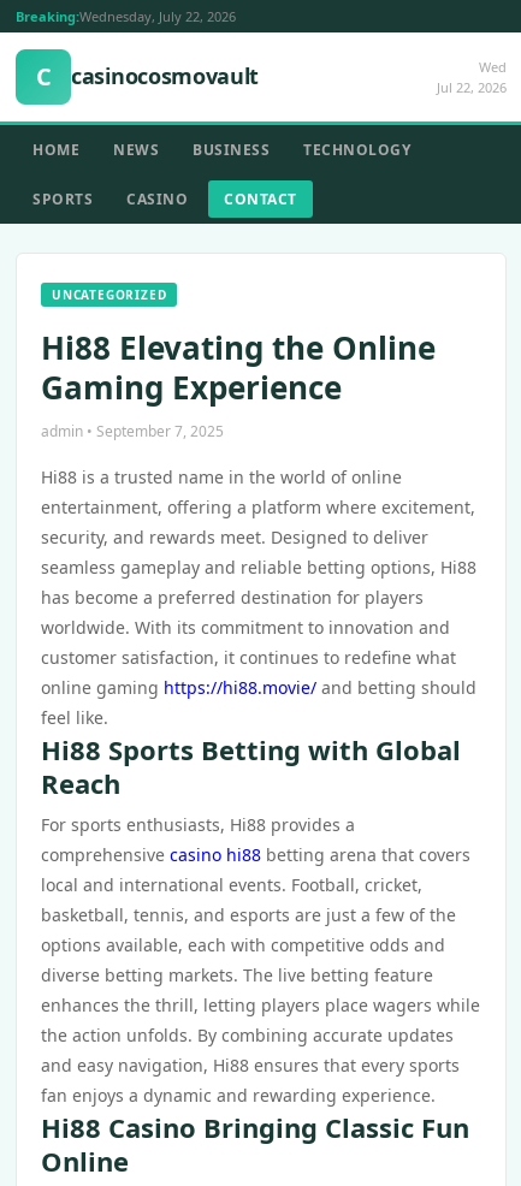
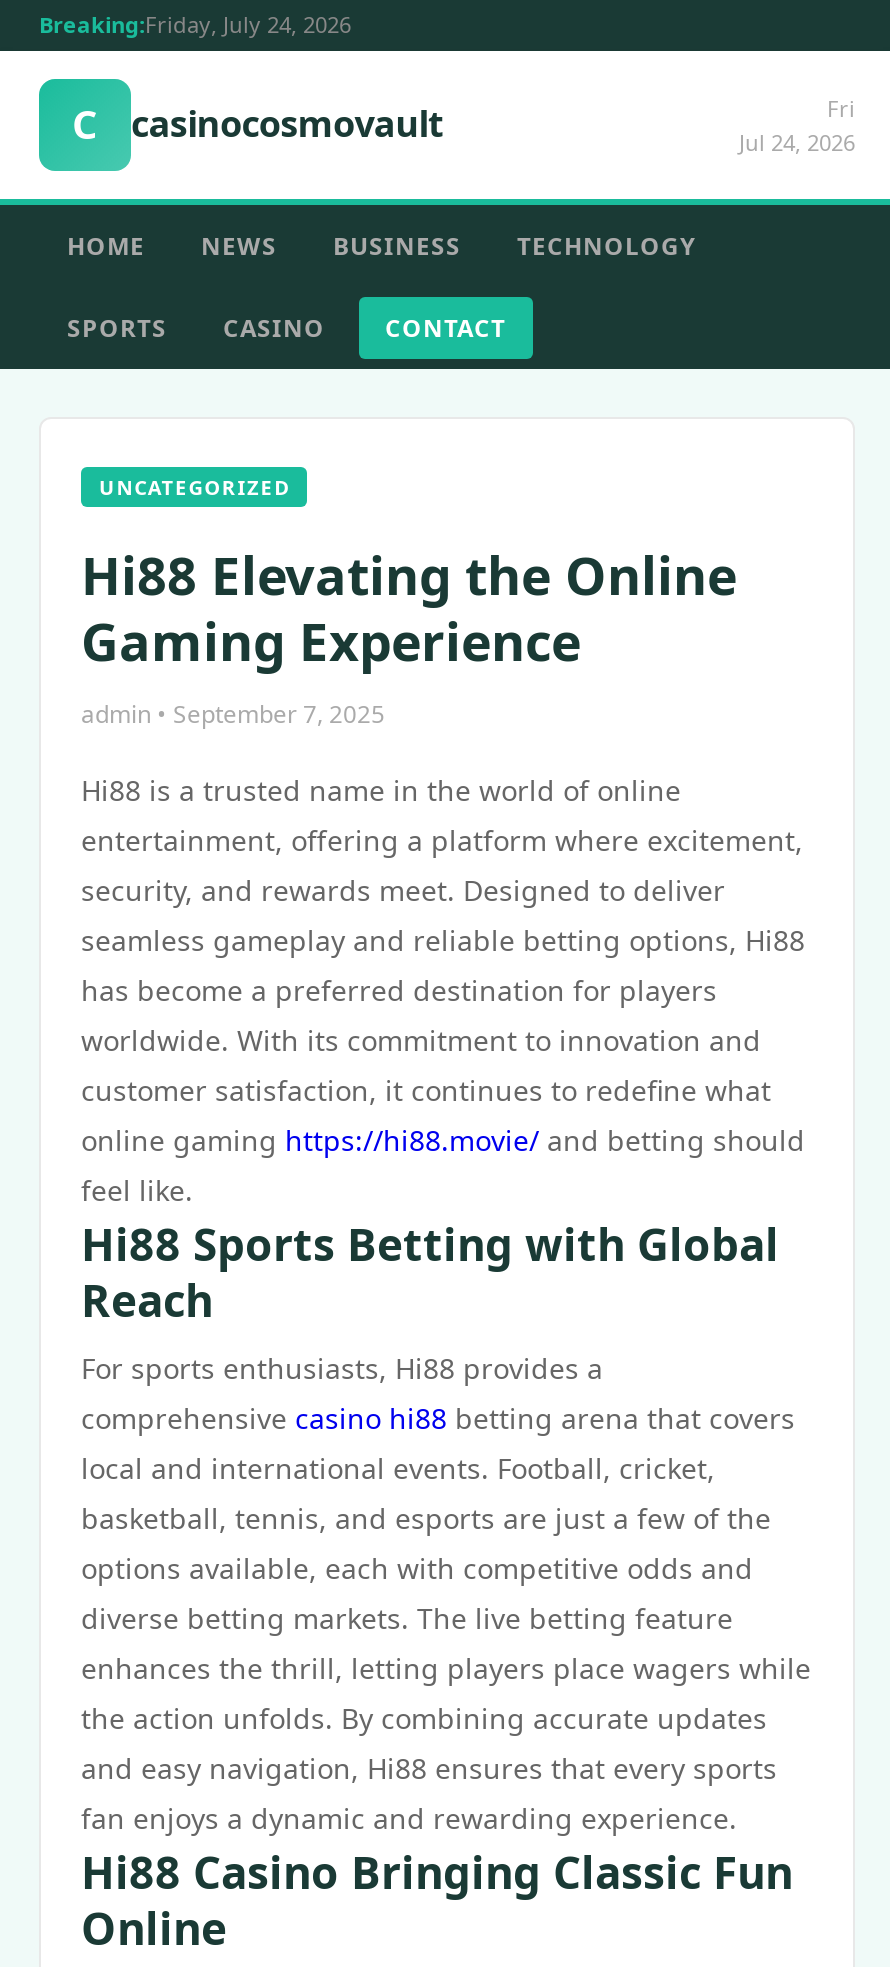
[16,7,236,25] Breaking:Wednesday, July 22, 2026 -> [39,9,351,39] Breaking:Friday, July 24, 2026
[437,58,507,96] Wed | Jul 22, 2026 -> [739,93,855,157] Fri | Jul 24, 2026

